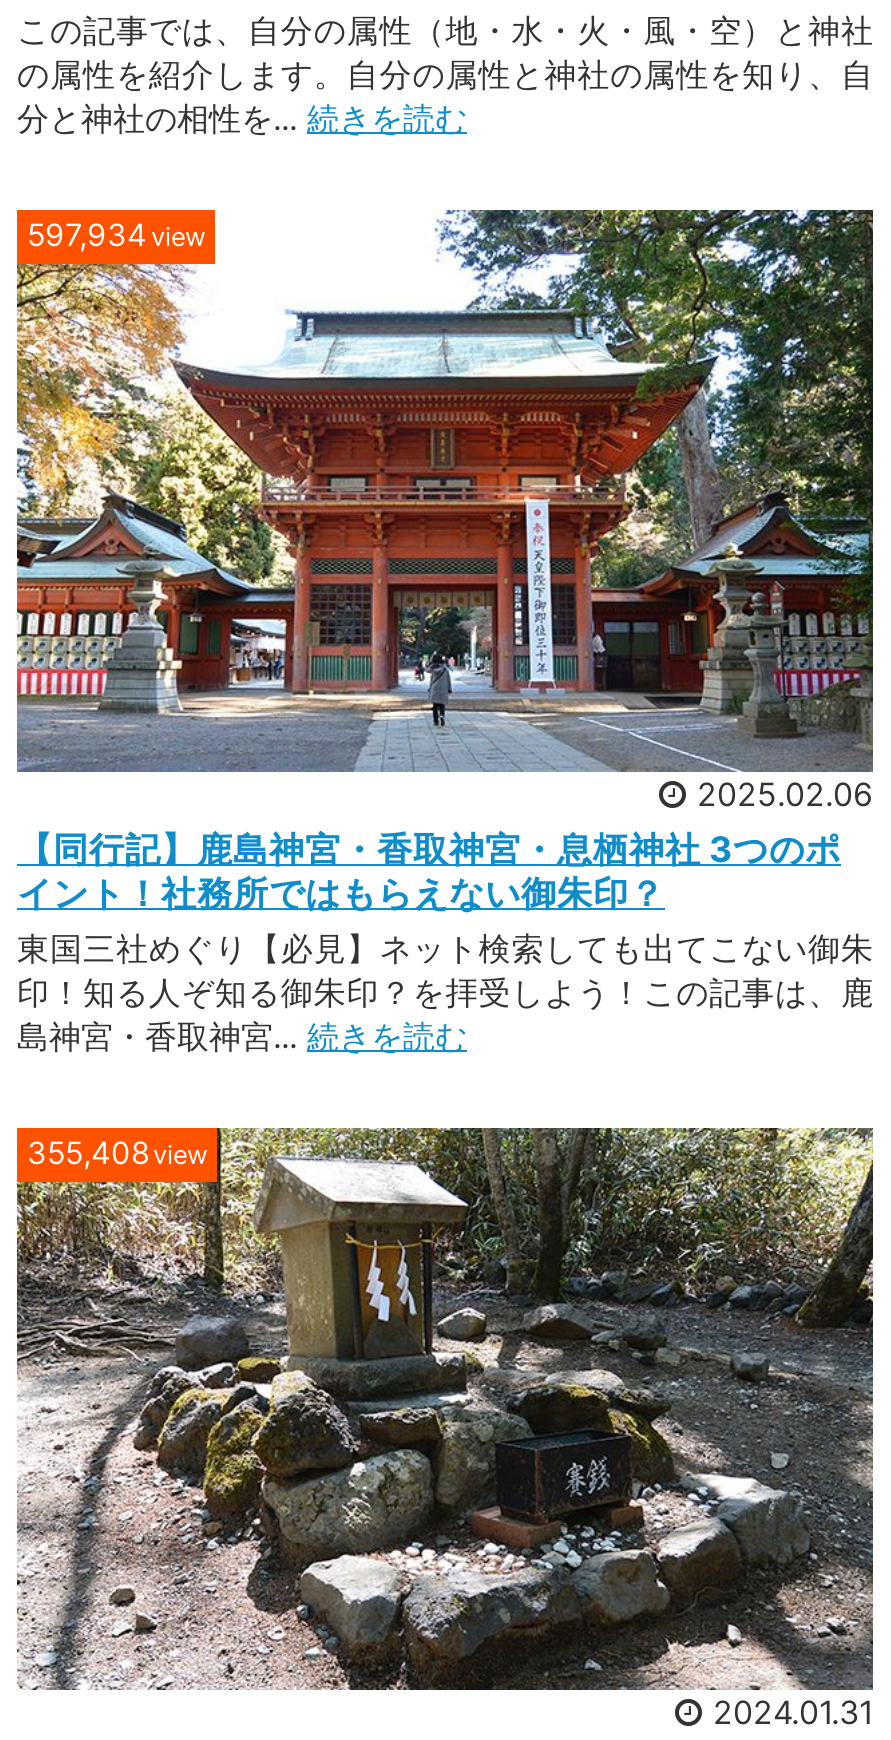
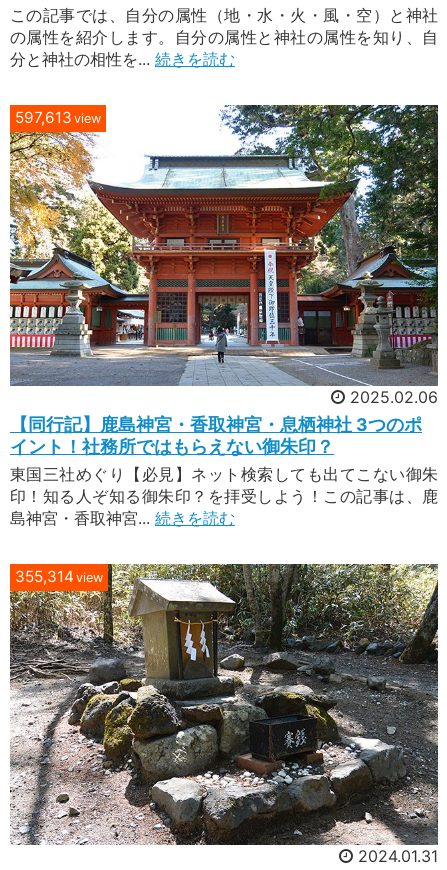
[27,216,205,254] 597,934 view -> [15,108,101,127] 597,613 view
[27,1133,207,1171] 355,408 view -> [15,567,103,586] 355,314 view

